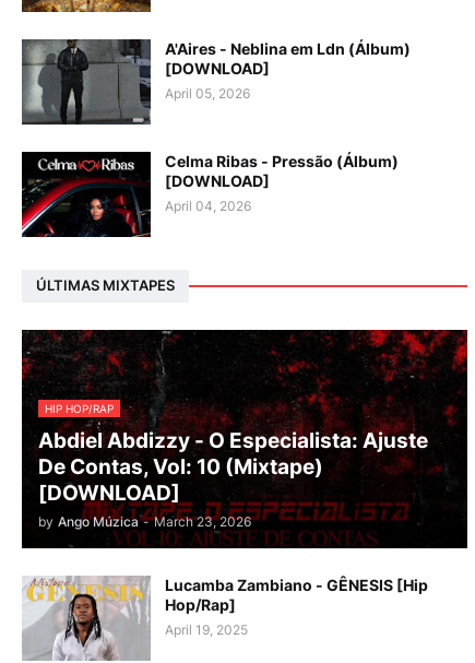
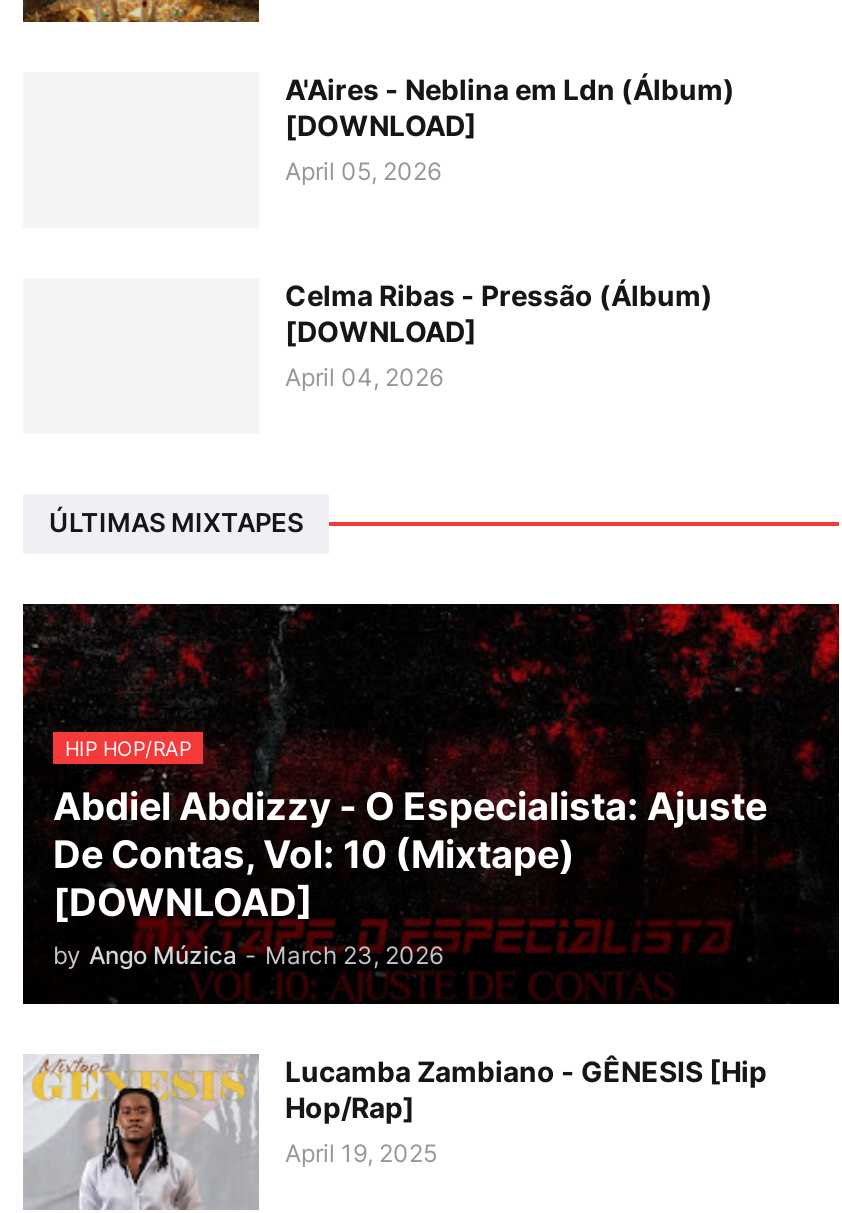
[21,38,152,126] [image] -> none
[21,151,152,238] [image] -> none

